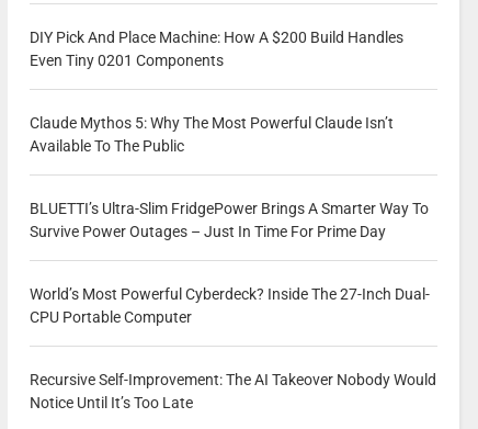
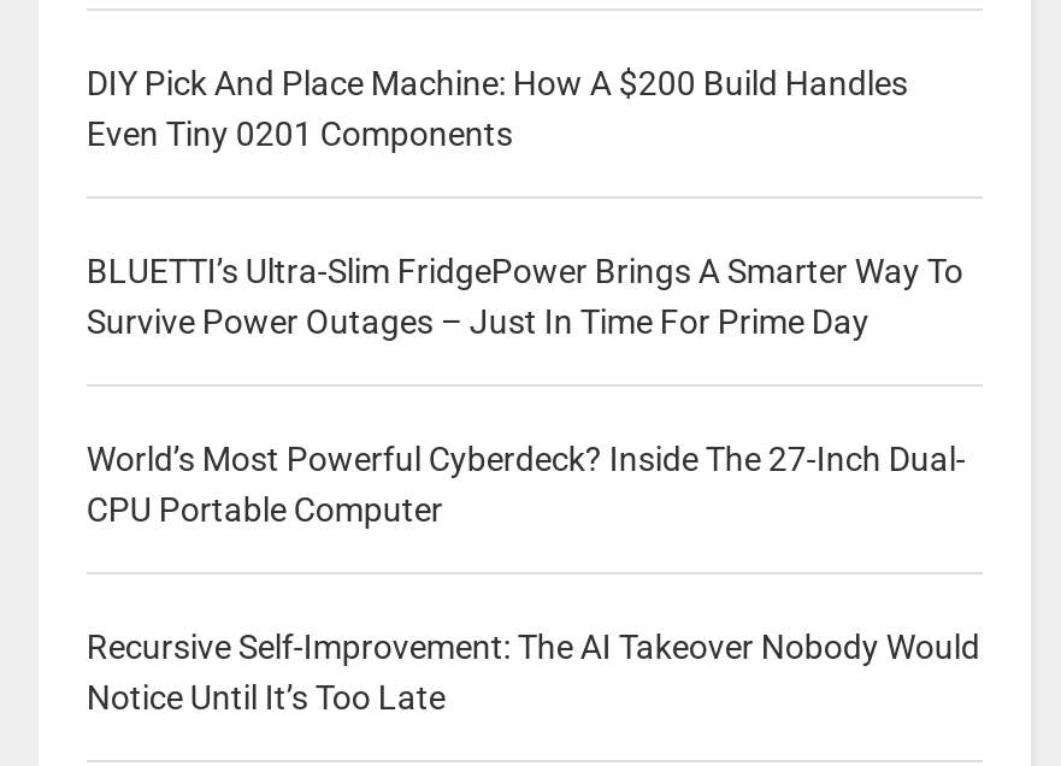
[29,114,393,155] Claude Mythos 5: Why The Most Powerful Claude Isn’t | Available To The Public -> none

